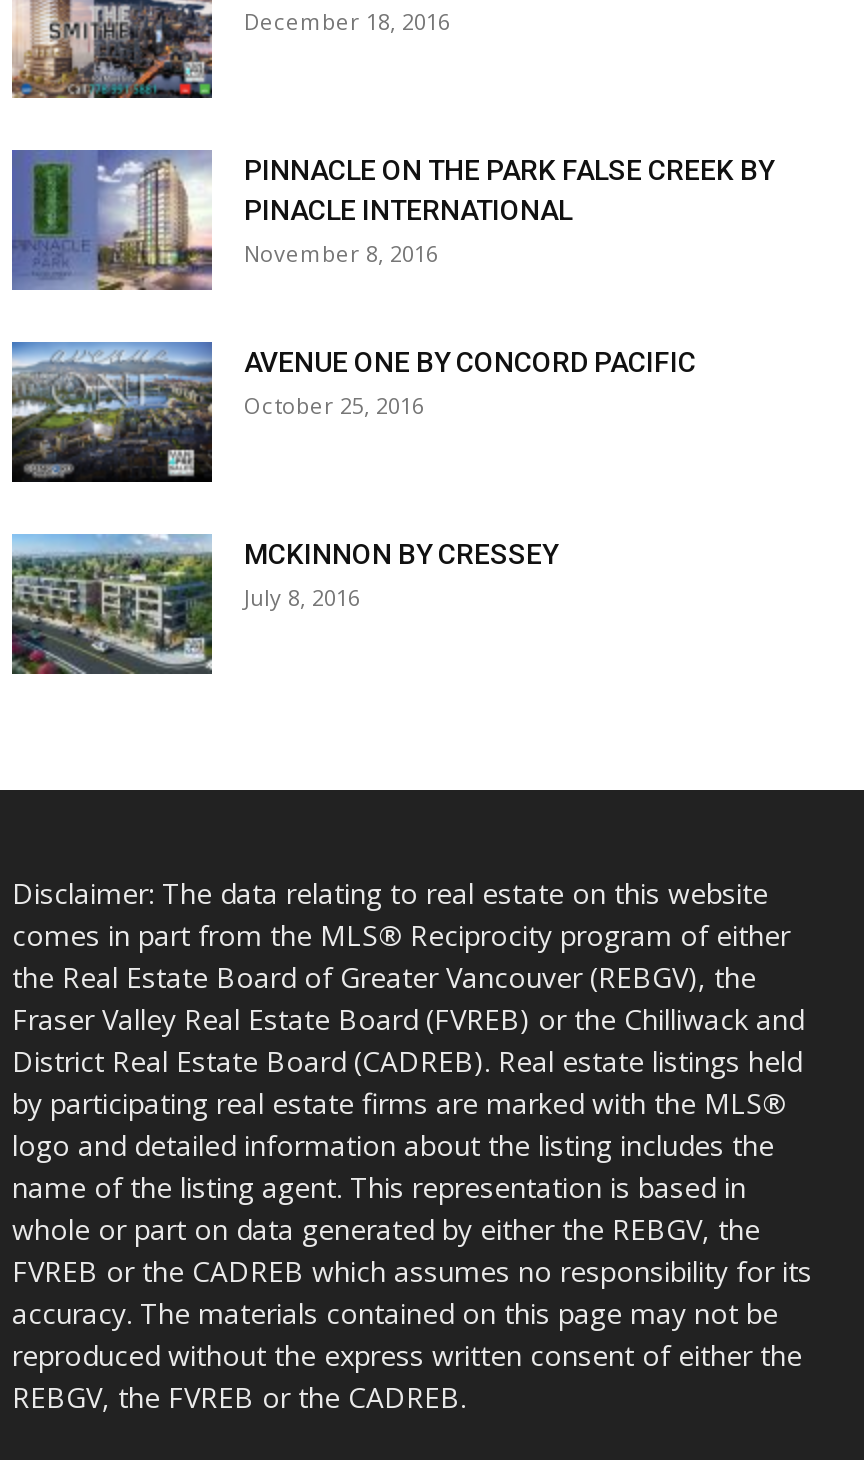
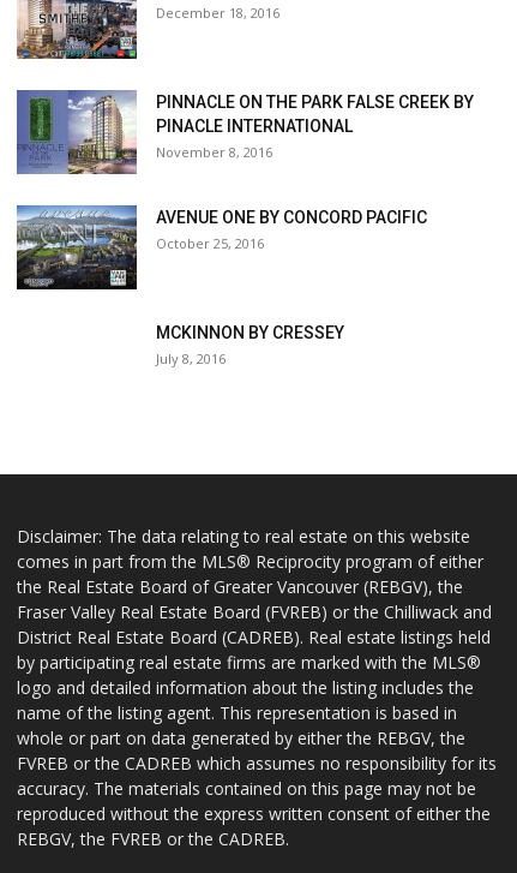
[10,532,214,676] [image] -> none

